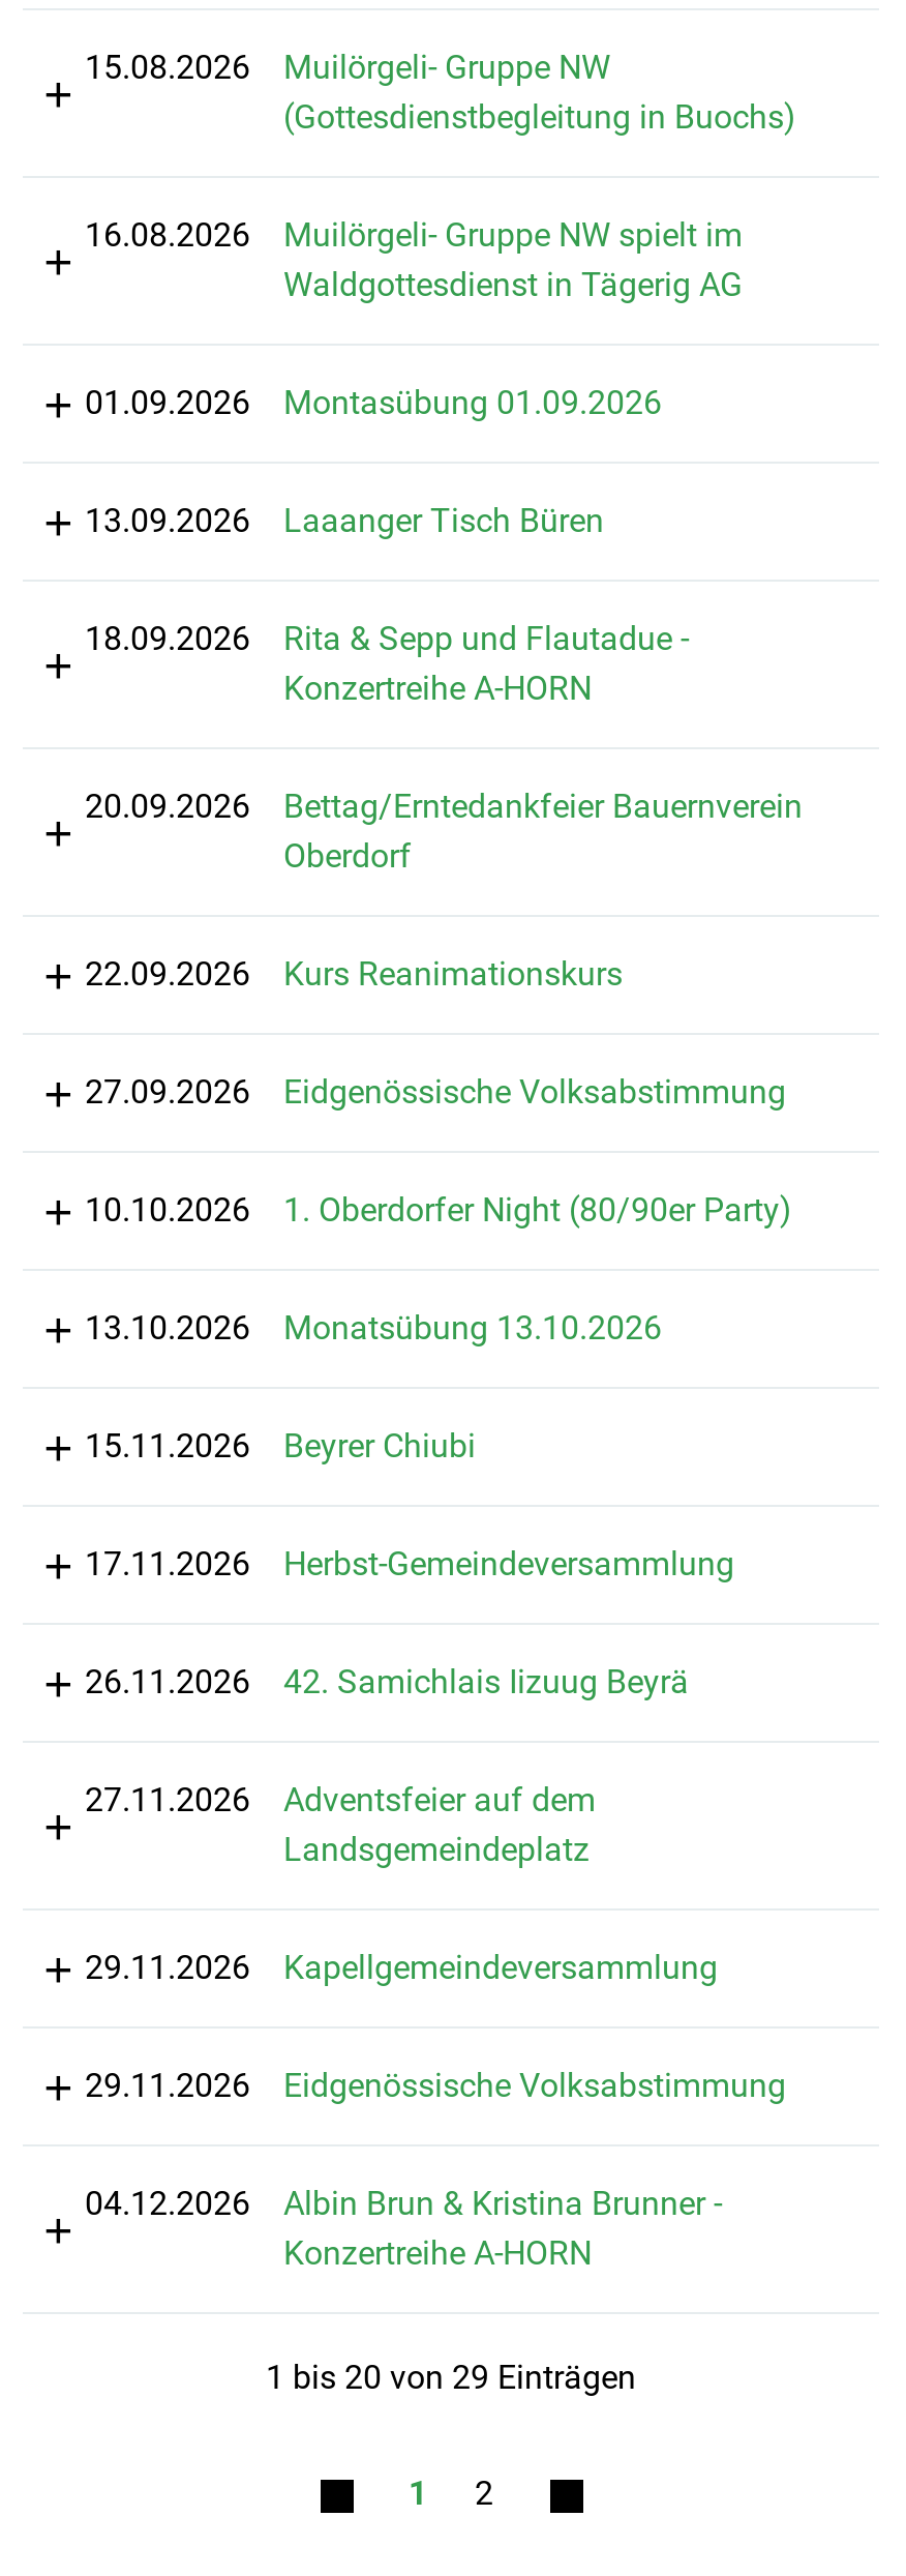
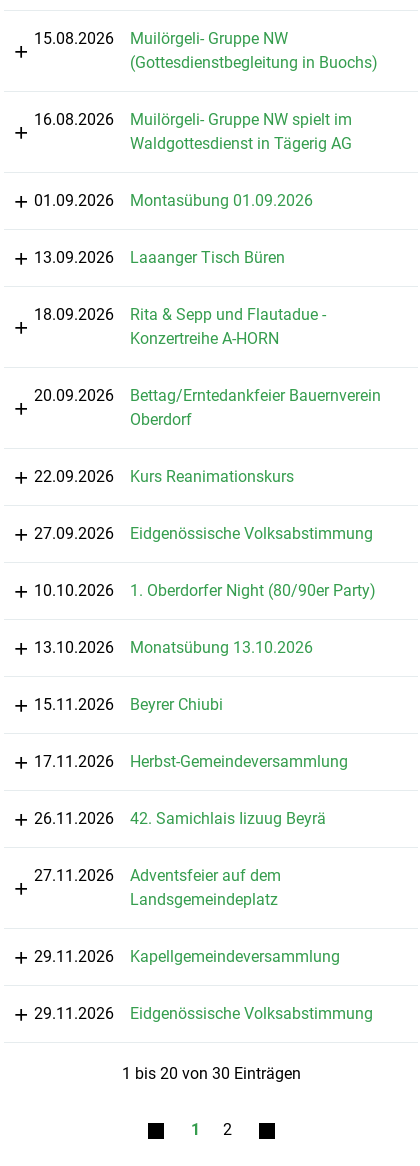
[85,2183,722,2397] 04.12.2026 | Albin Brun & Kristina Brunner - | Konzertreihe A-HORN | 1 bis 20 von 29 Einträgen -> [121,1064,300,1083] 1 bis 20 von 30 Einträgen

